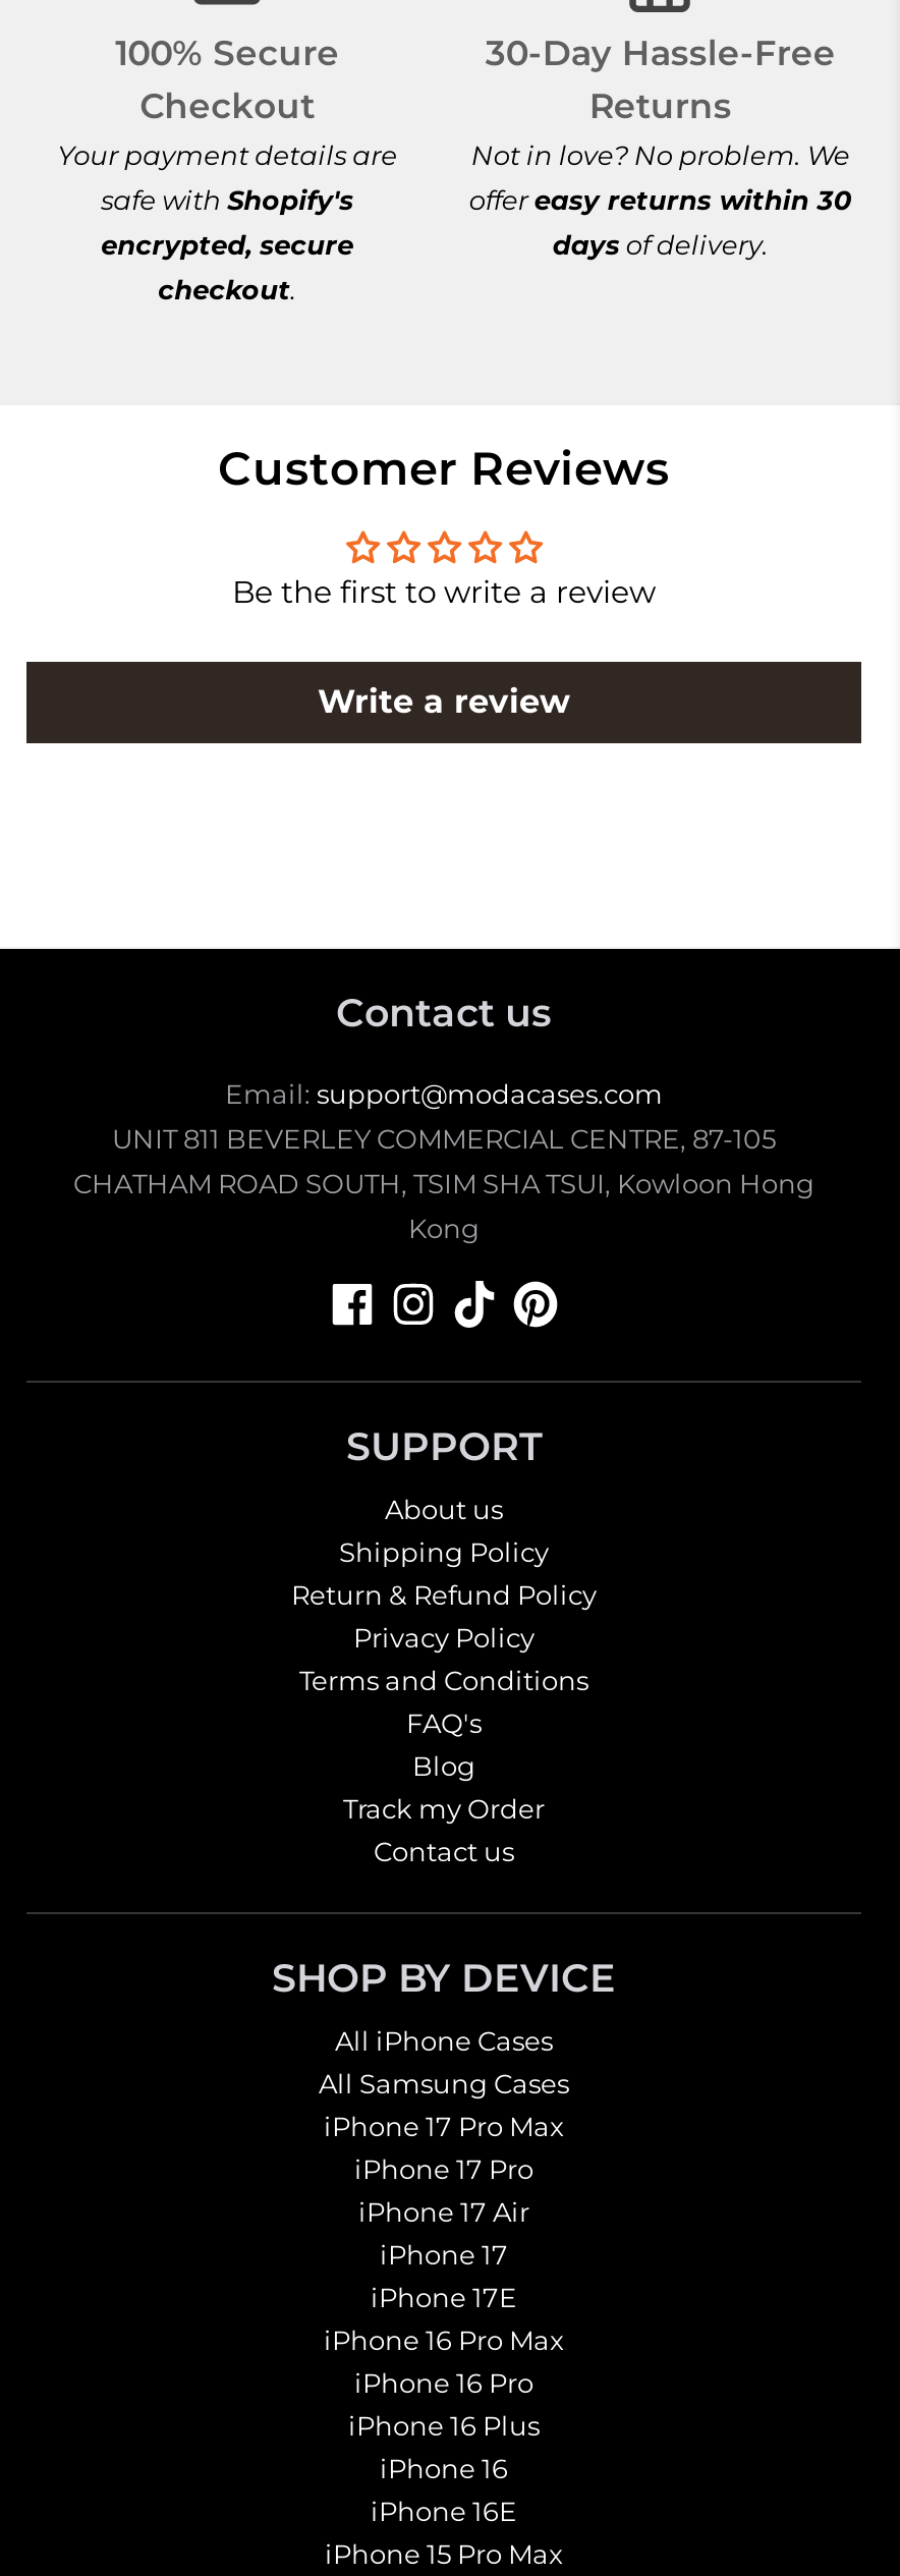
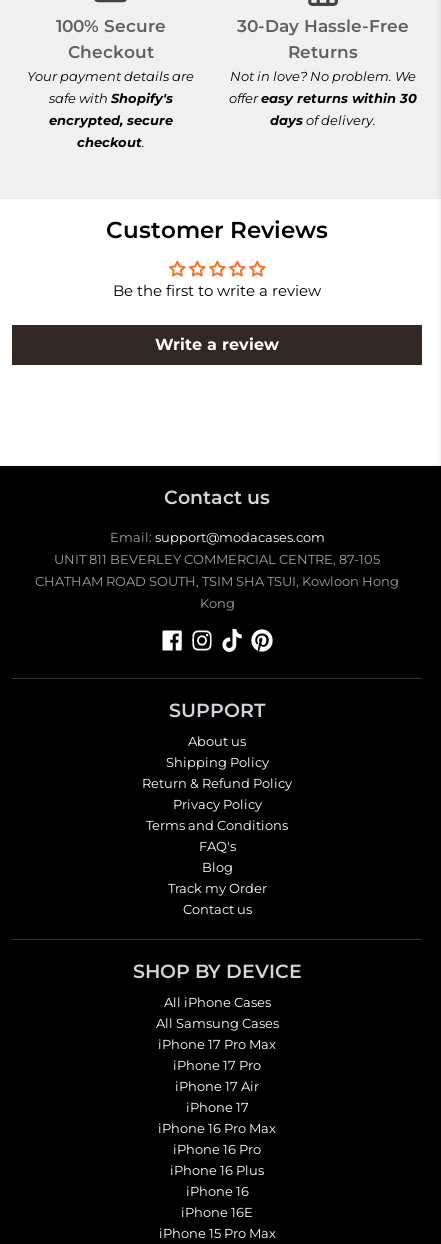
[371,2281,517,2314] iPhone 17E -> none

